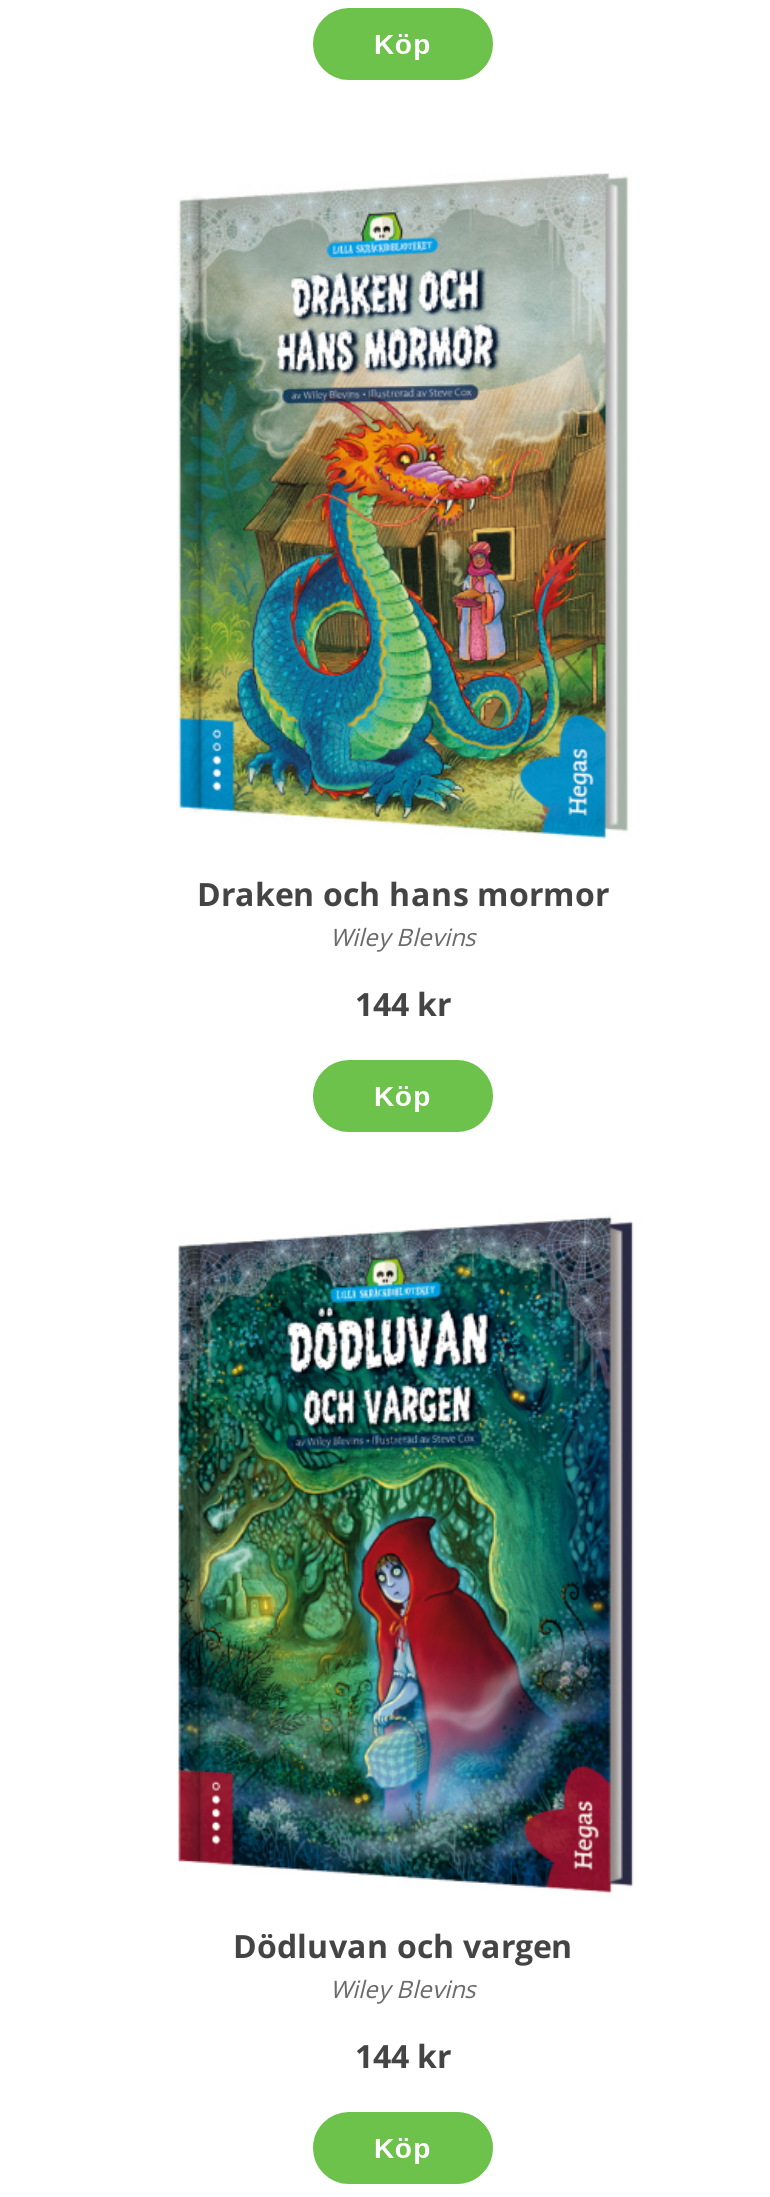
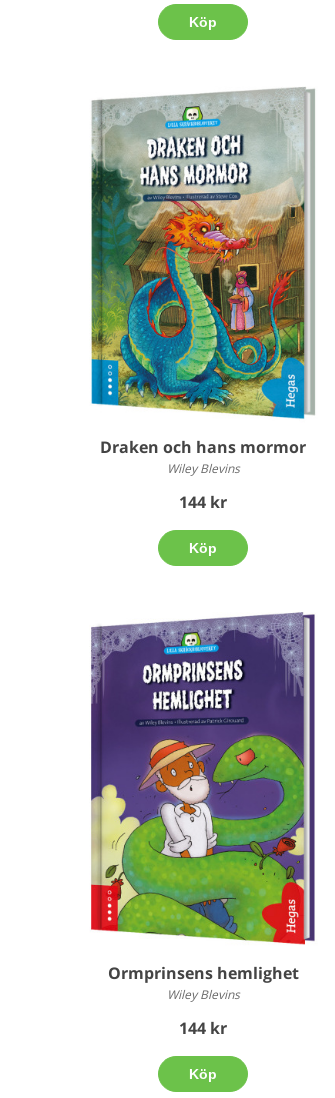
[177,1217,635,1968] [image] | Dödluvan och vargen -> [90,609,318,984] [image] | Ormprinsens hemlighet

